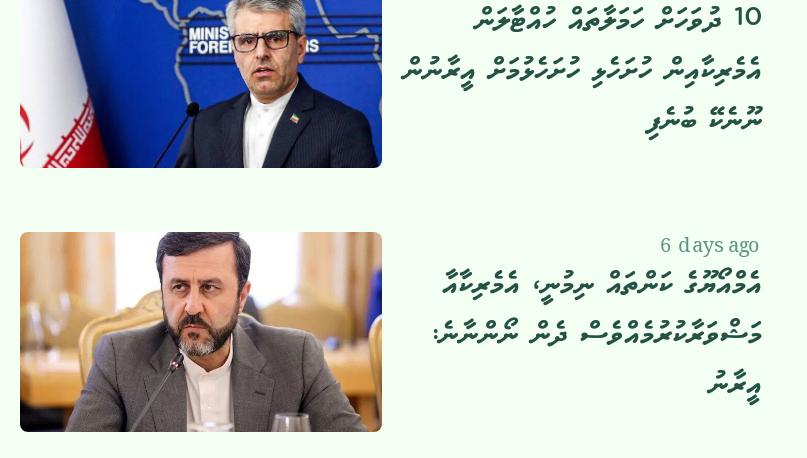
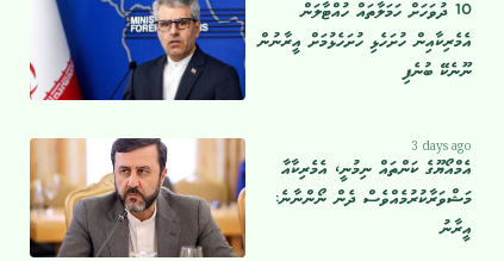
[660,231,762,259] 6 days ago -> [411,138,472,154] 3 days ago

